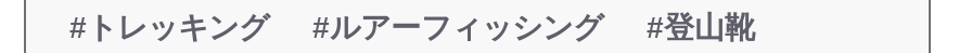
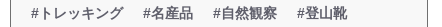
[312,9,603,43] #ルアーフィッシング -> [143,5,277,21] #名産品 | #自然観察

